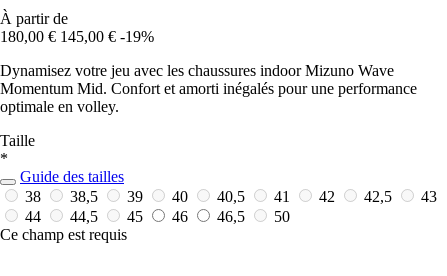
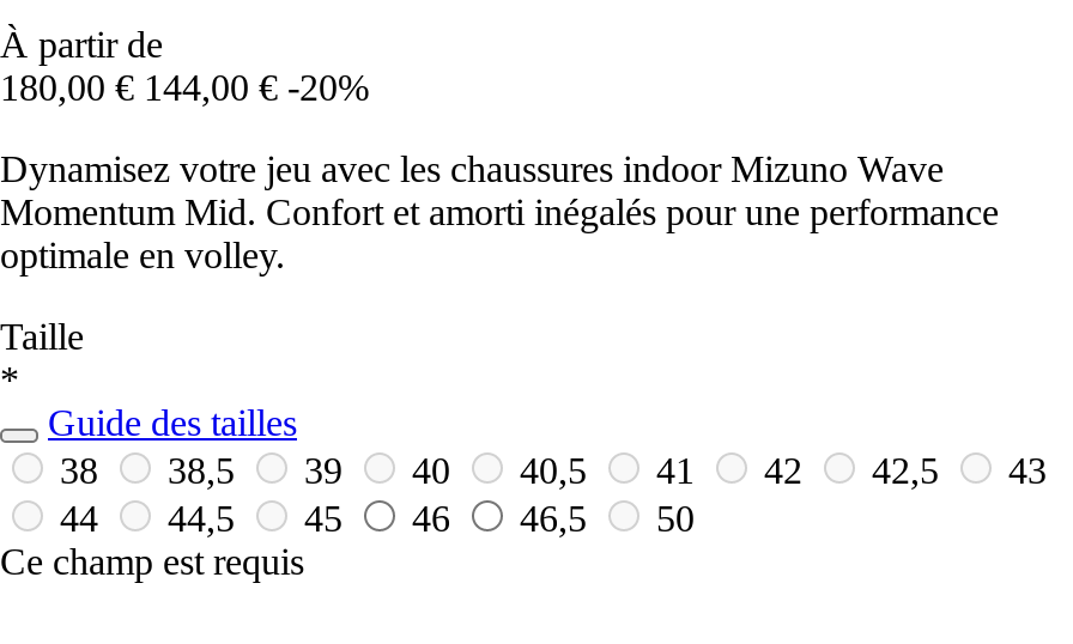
[0,27,154,44] 180,00 € 145,00 € -19% -> [0,66,369,107] 180,00 € 144,00 € -20%

